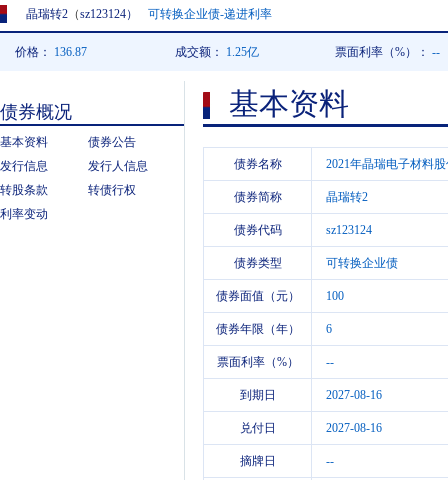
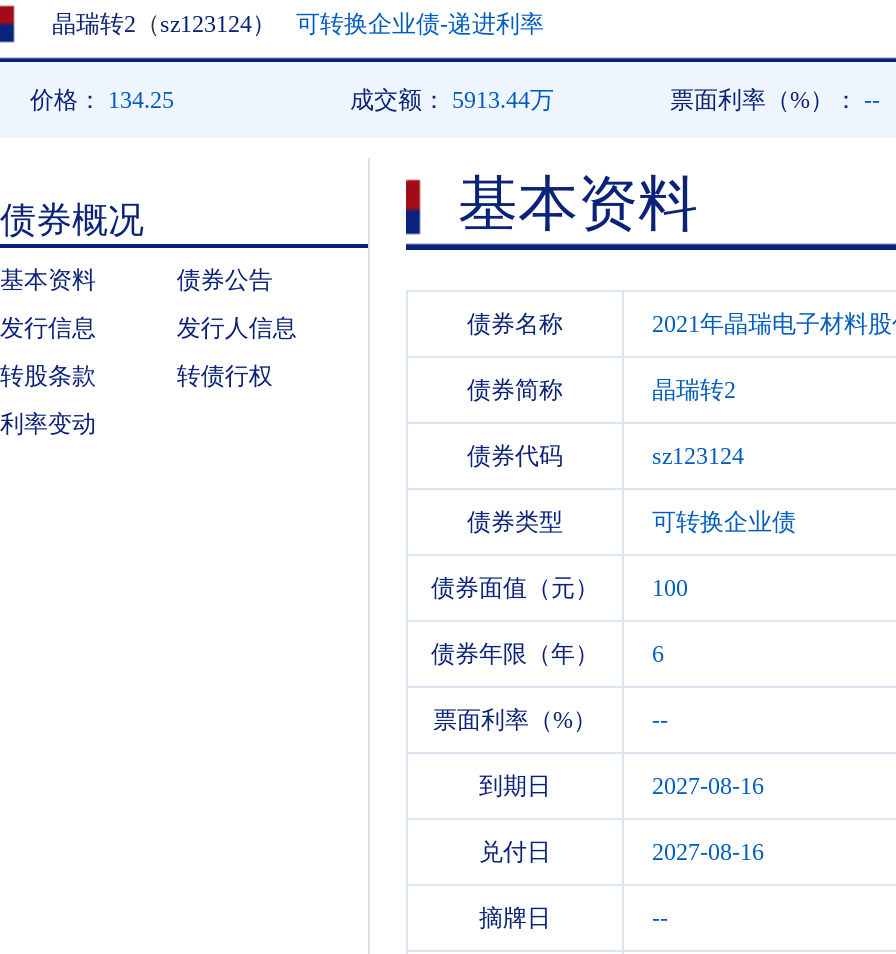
[15,45,87,59] 价格： 136.87 -> [30,86,174,114] 价格： 134.25
[175,45,259,59] 成交额： 1.25亿 -> [350,86,554,114] 成交额： 5913.44万

